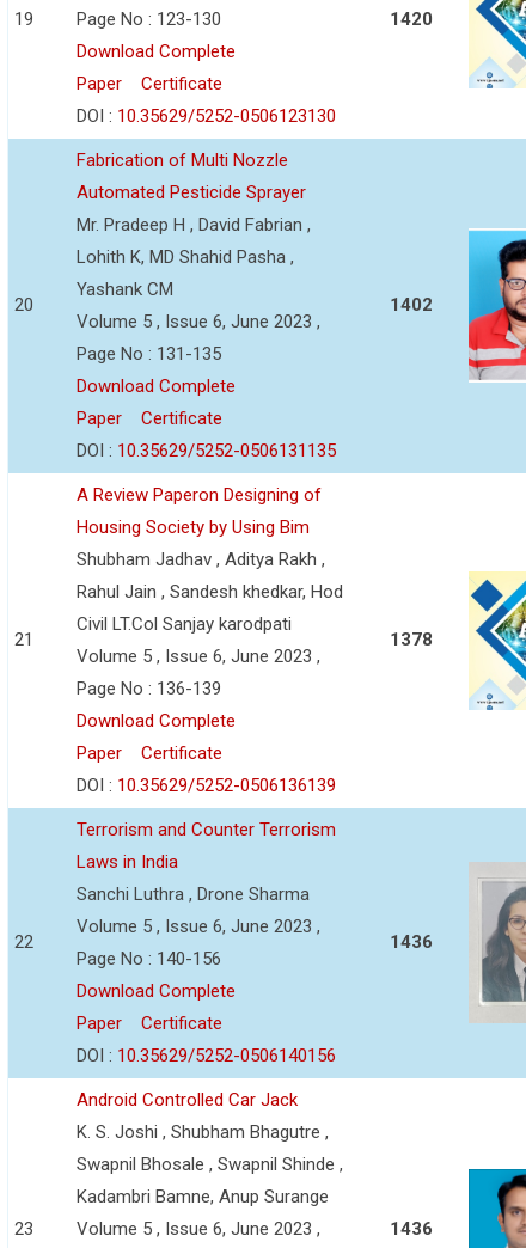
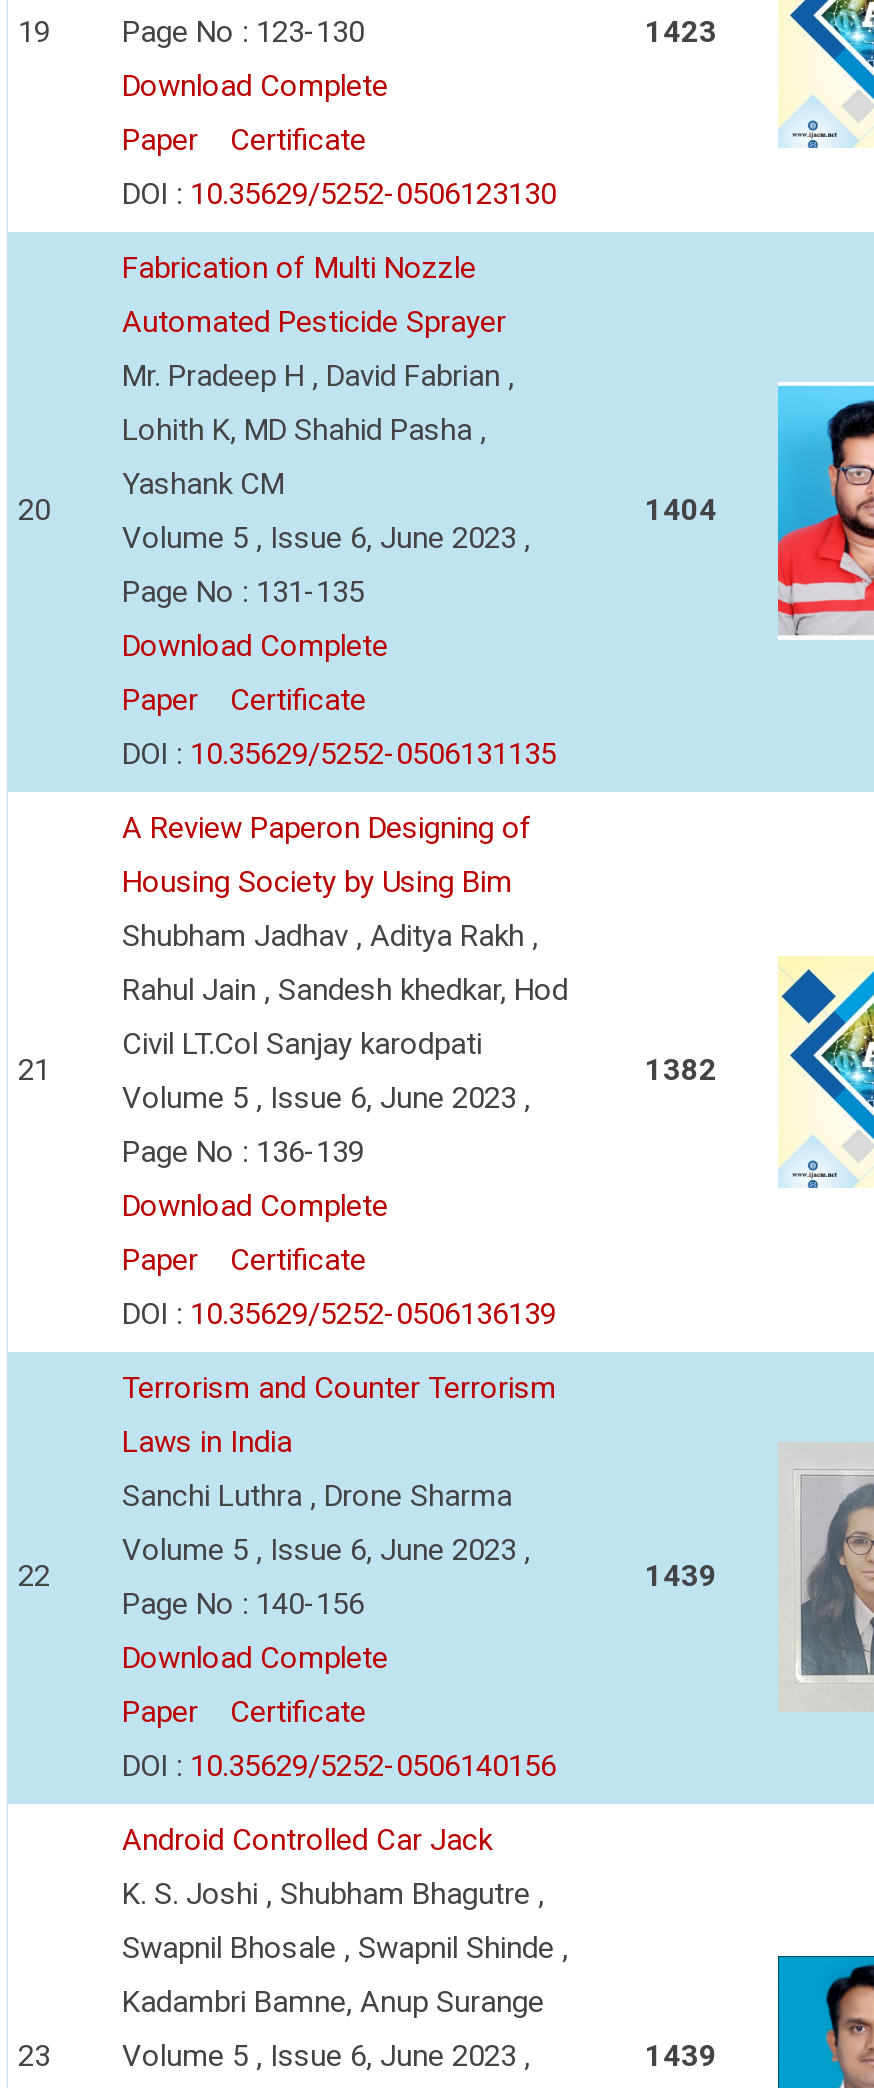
[389,8,432,30] 1420 -> [645,13,717,49] 1423
[389,294,432,315] 1402 -> [645,491,717,527] 1404
[389,628,432,650] 1378 -> [645,1051,717,1087] 1382
[389,931,432,952] 1436 -> [645,1557,717,1593] 1439
[389,1218,432,1239] 1436 -> [645,2037,717,2073] 1439

